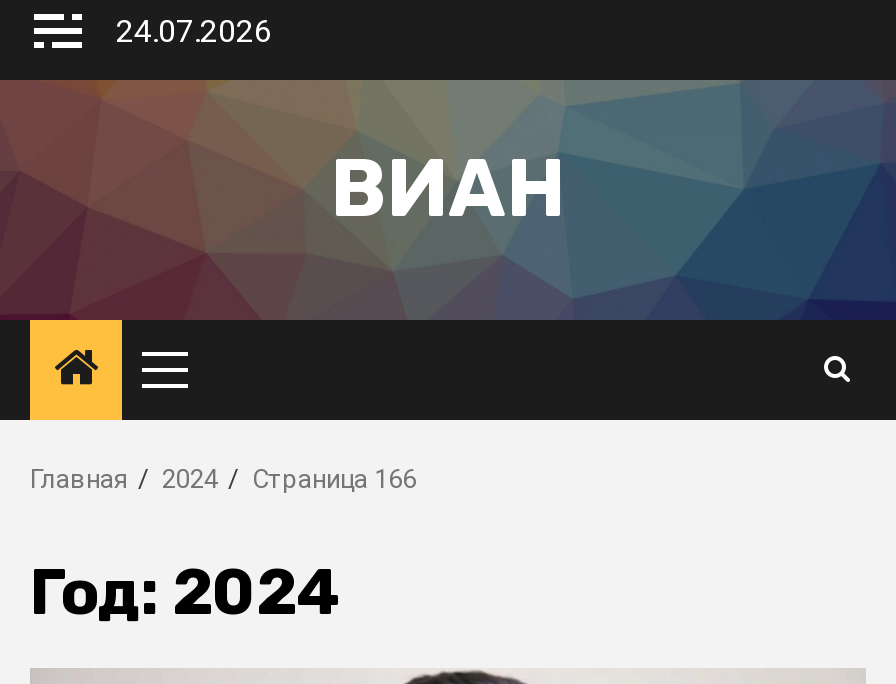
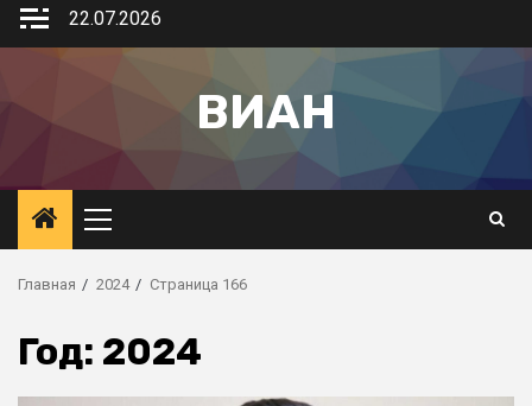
[116,12,272,50] 24.07.2026 -> [69,7,161,30] 22.07.2026

